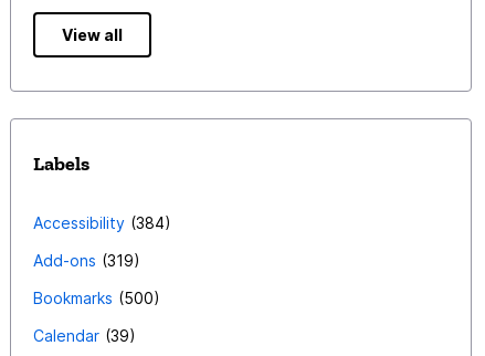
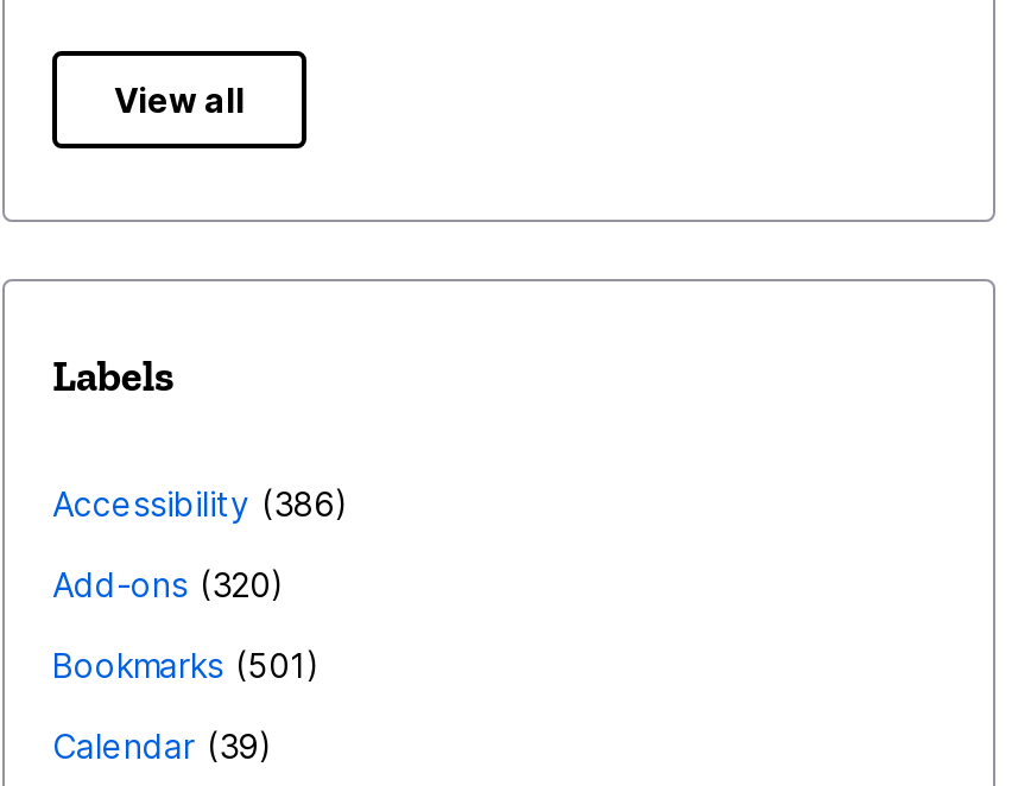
[33,214,165,232] Accessibility 384 -> [52,484,335,524] Accessibility 386
[33,251,134,270] Add-ons 319 -> [52,564,271,605] Add-ons 320
[33,289,154,308] Bookmarks 500 -> [52,645,306,686] Bookmarks 501

